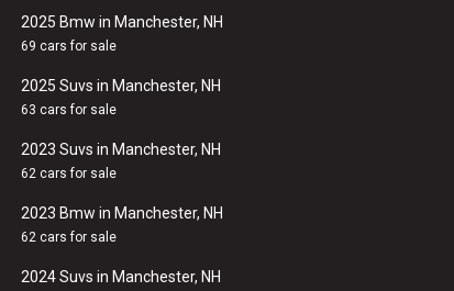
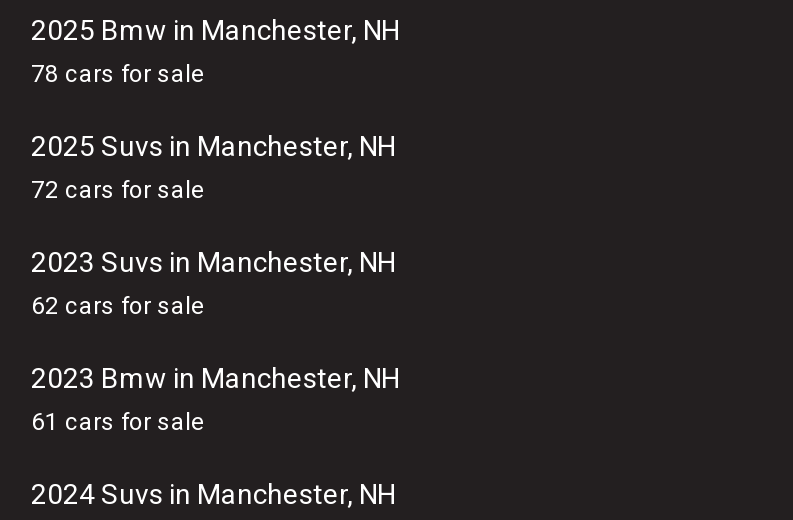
[21,38,117,54] 69 cars for sale -> [31,60,205,88] 78 cars for sale
[21,102,117,117] 63 cars for sale -> [31,176,205,204] 72 cars for sale
[21,230,117,245] 62 cars for sale -> [31,408,205,436] 61 cars for sale

